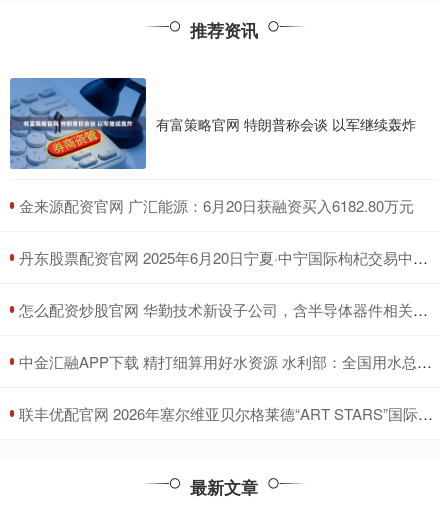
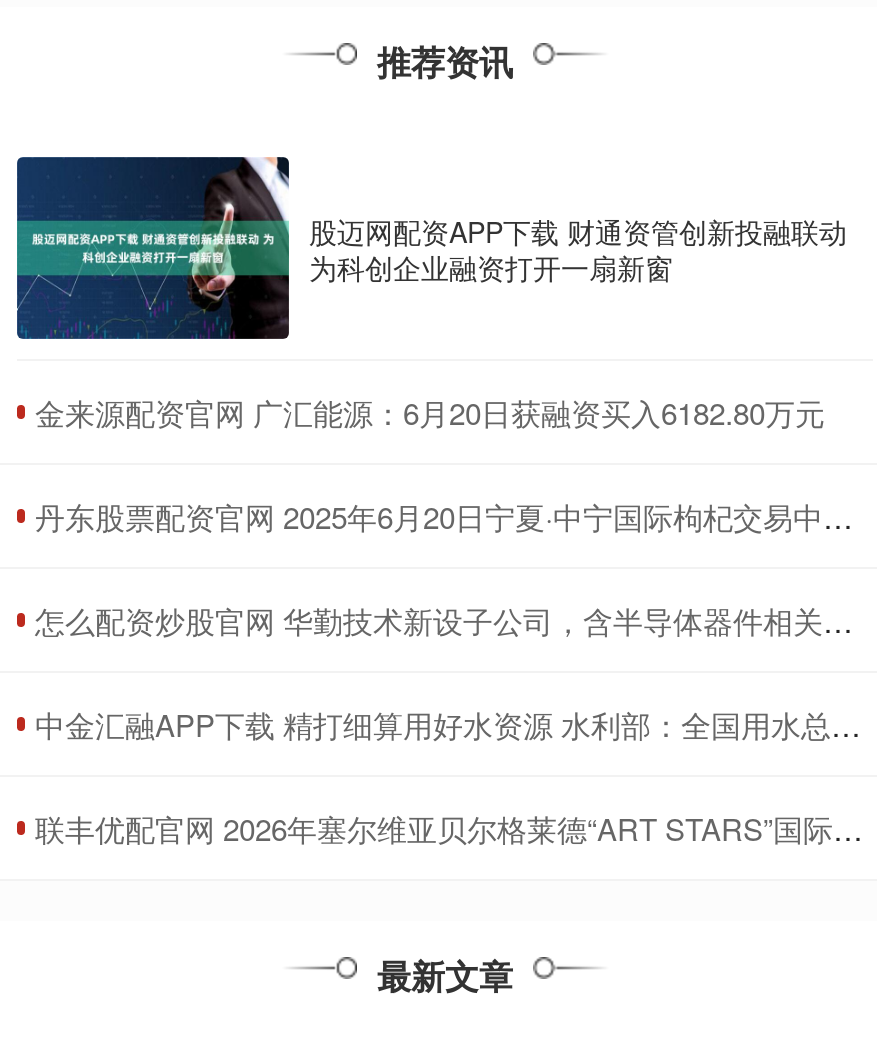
[9,77,416,170] [image] | 有富策略官网 特朗普称会谈 以军继续轰炸 -> [15,155,847,341] [image] | 股迈网配资APP下载 财通资管创新投融联动 | 为科创企业融资打开一扇新窗

